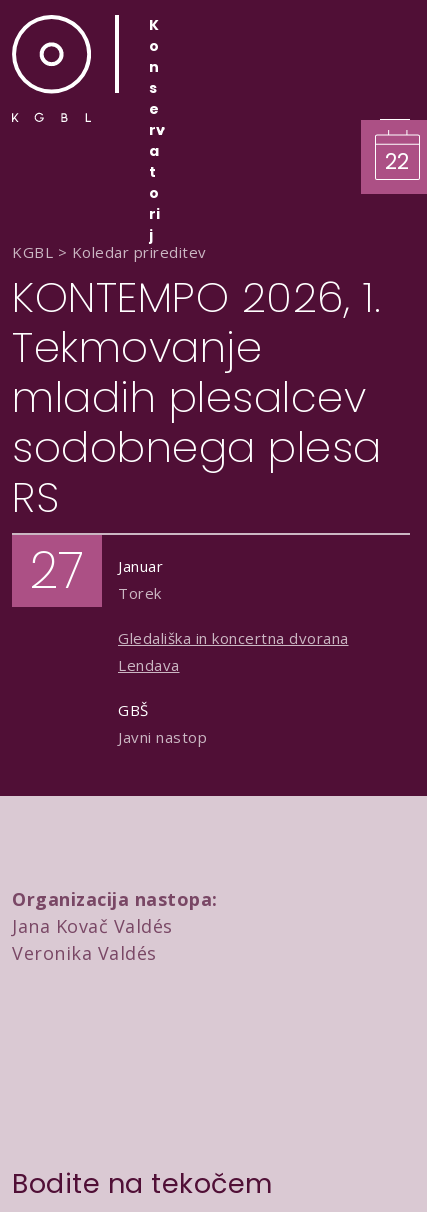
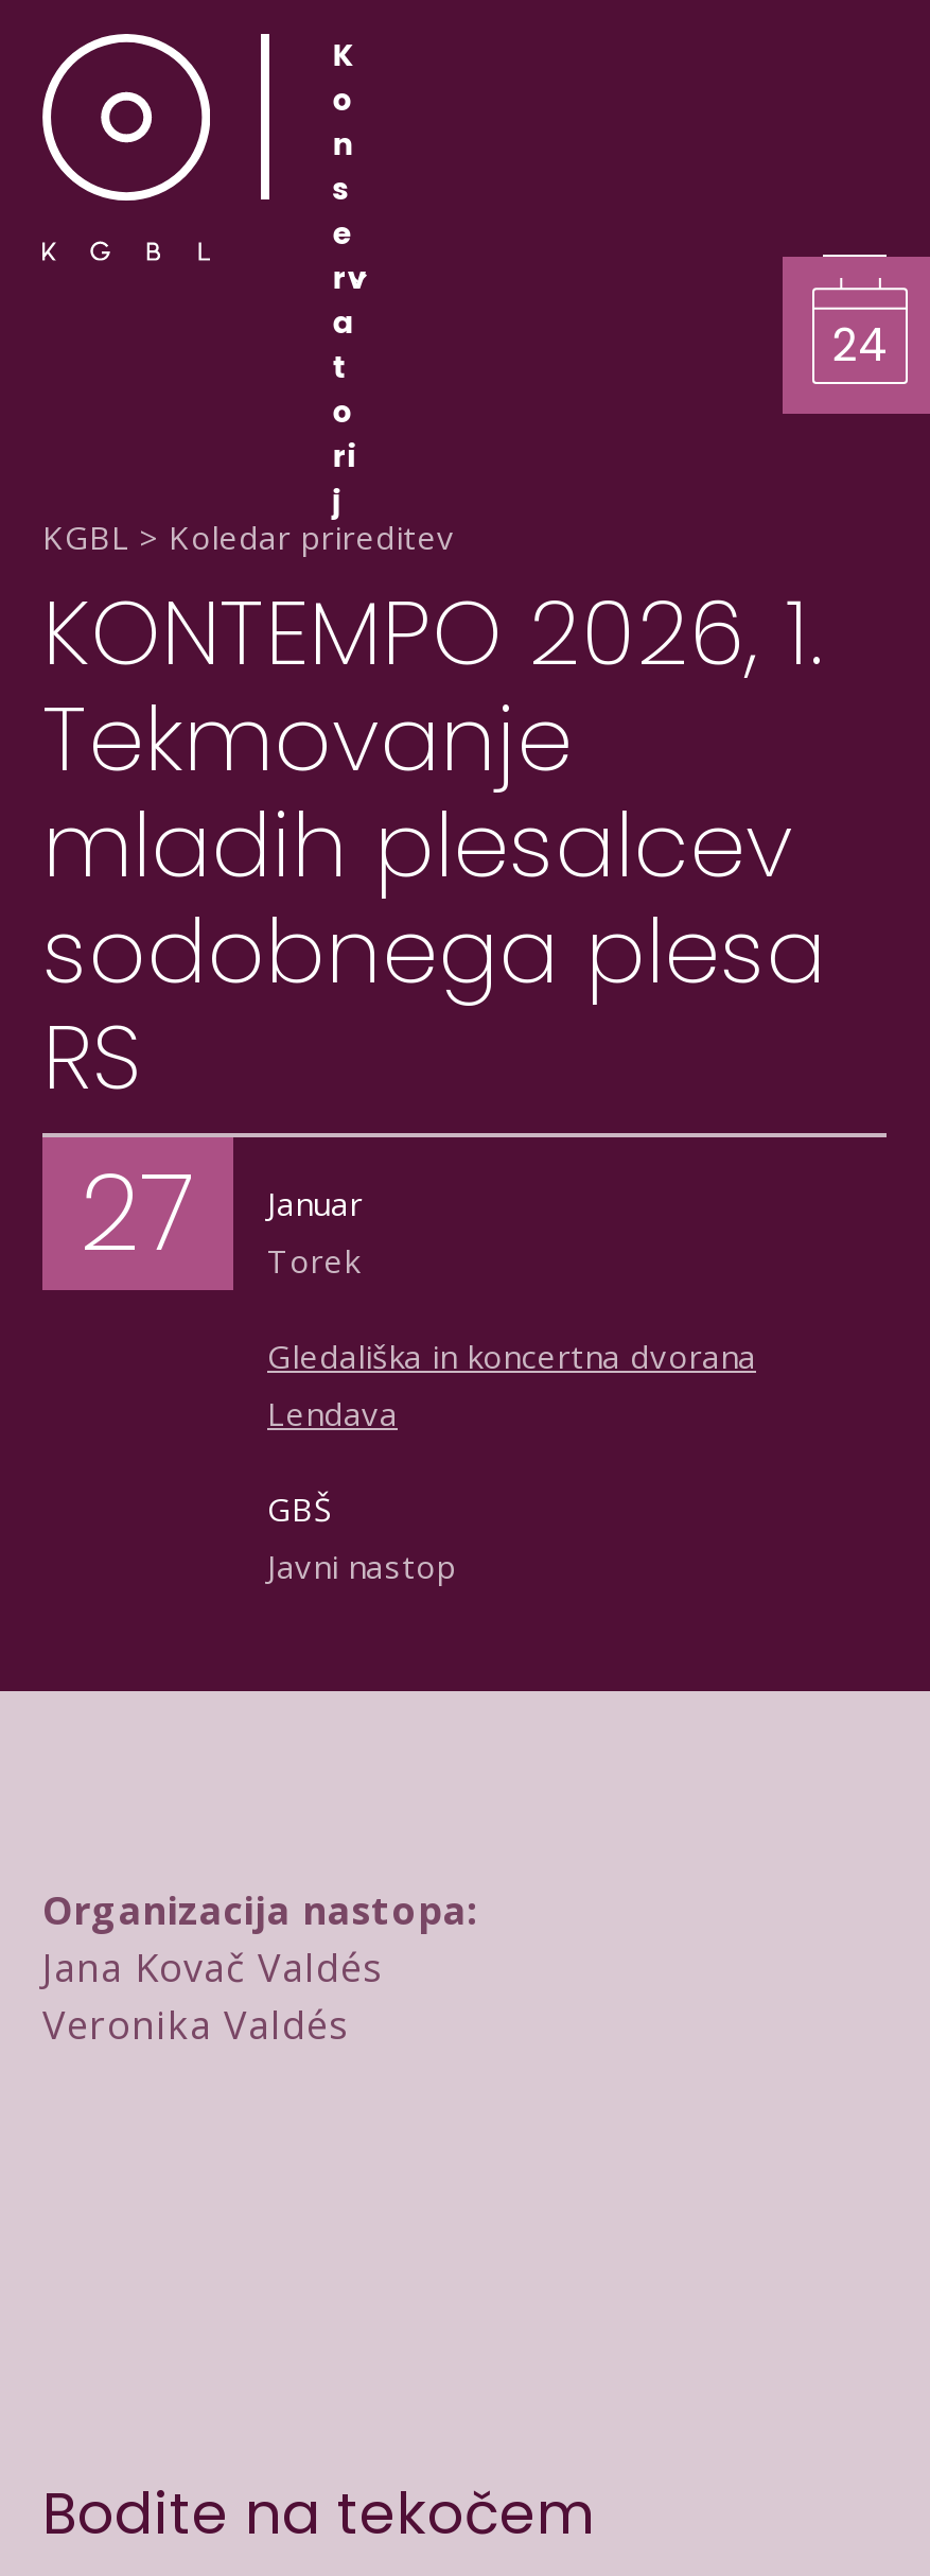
[385,147,410,176] 22 -> [832,314,888,375] 24

